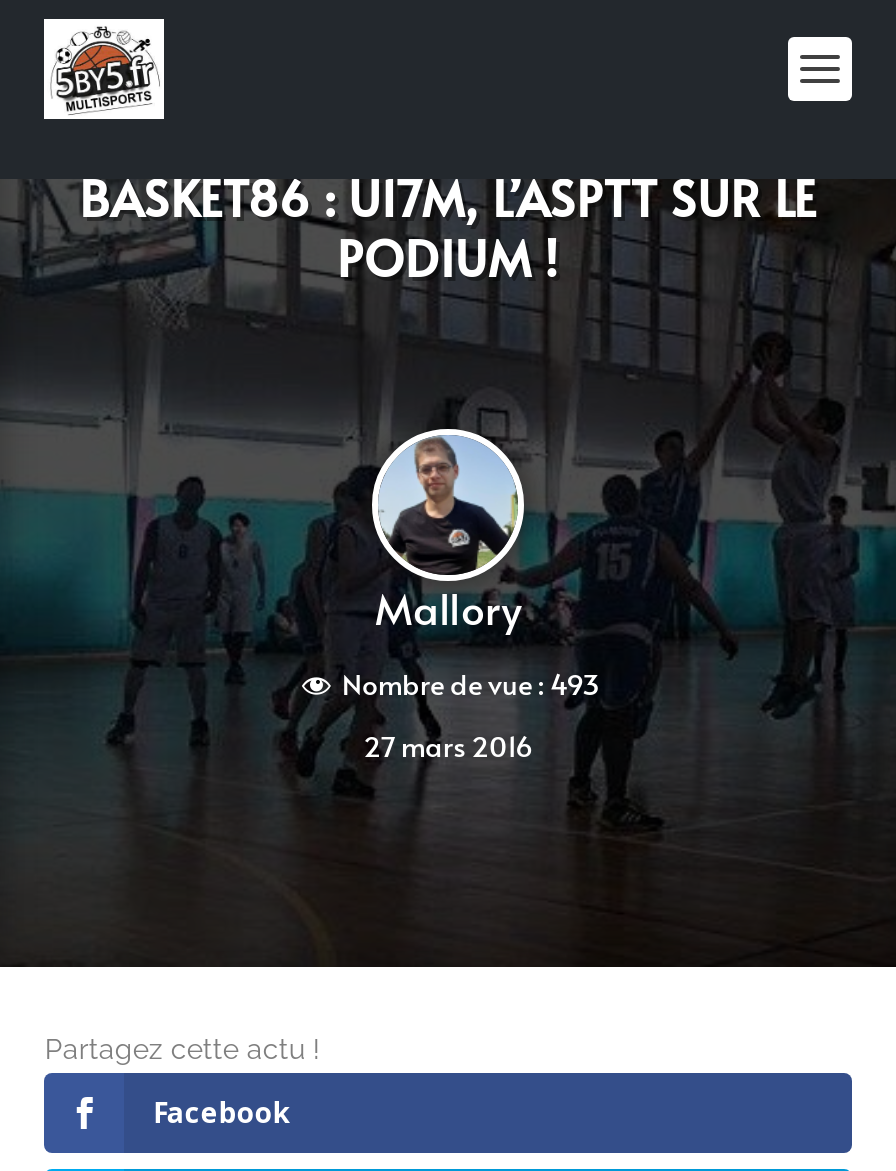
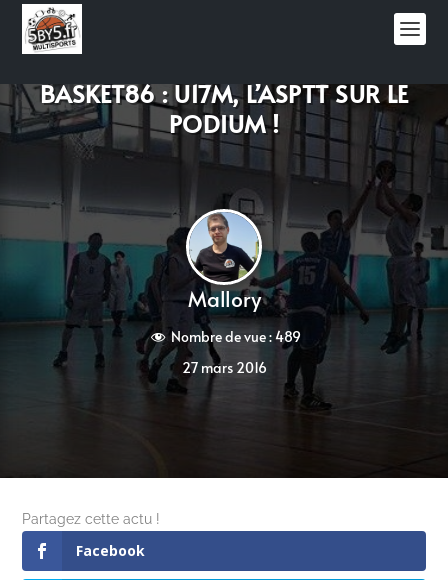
[342,665,600,703] Nombre de vue : 493 -> [170,327,300,346] Nombre de vue : 489

